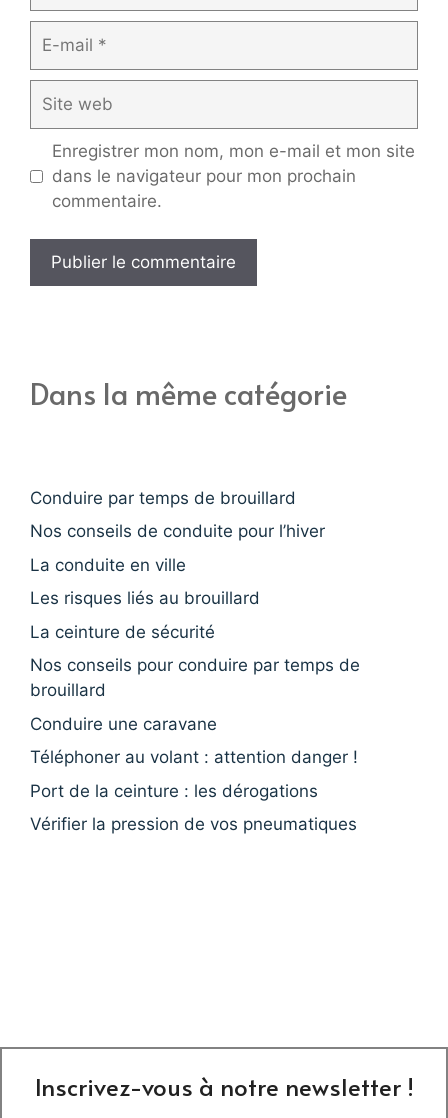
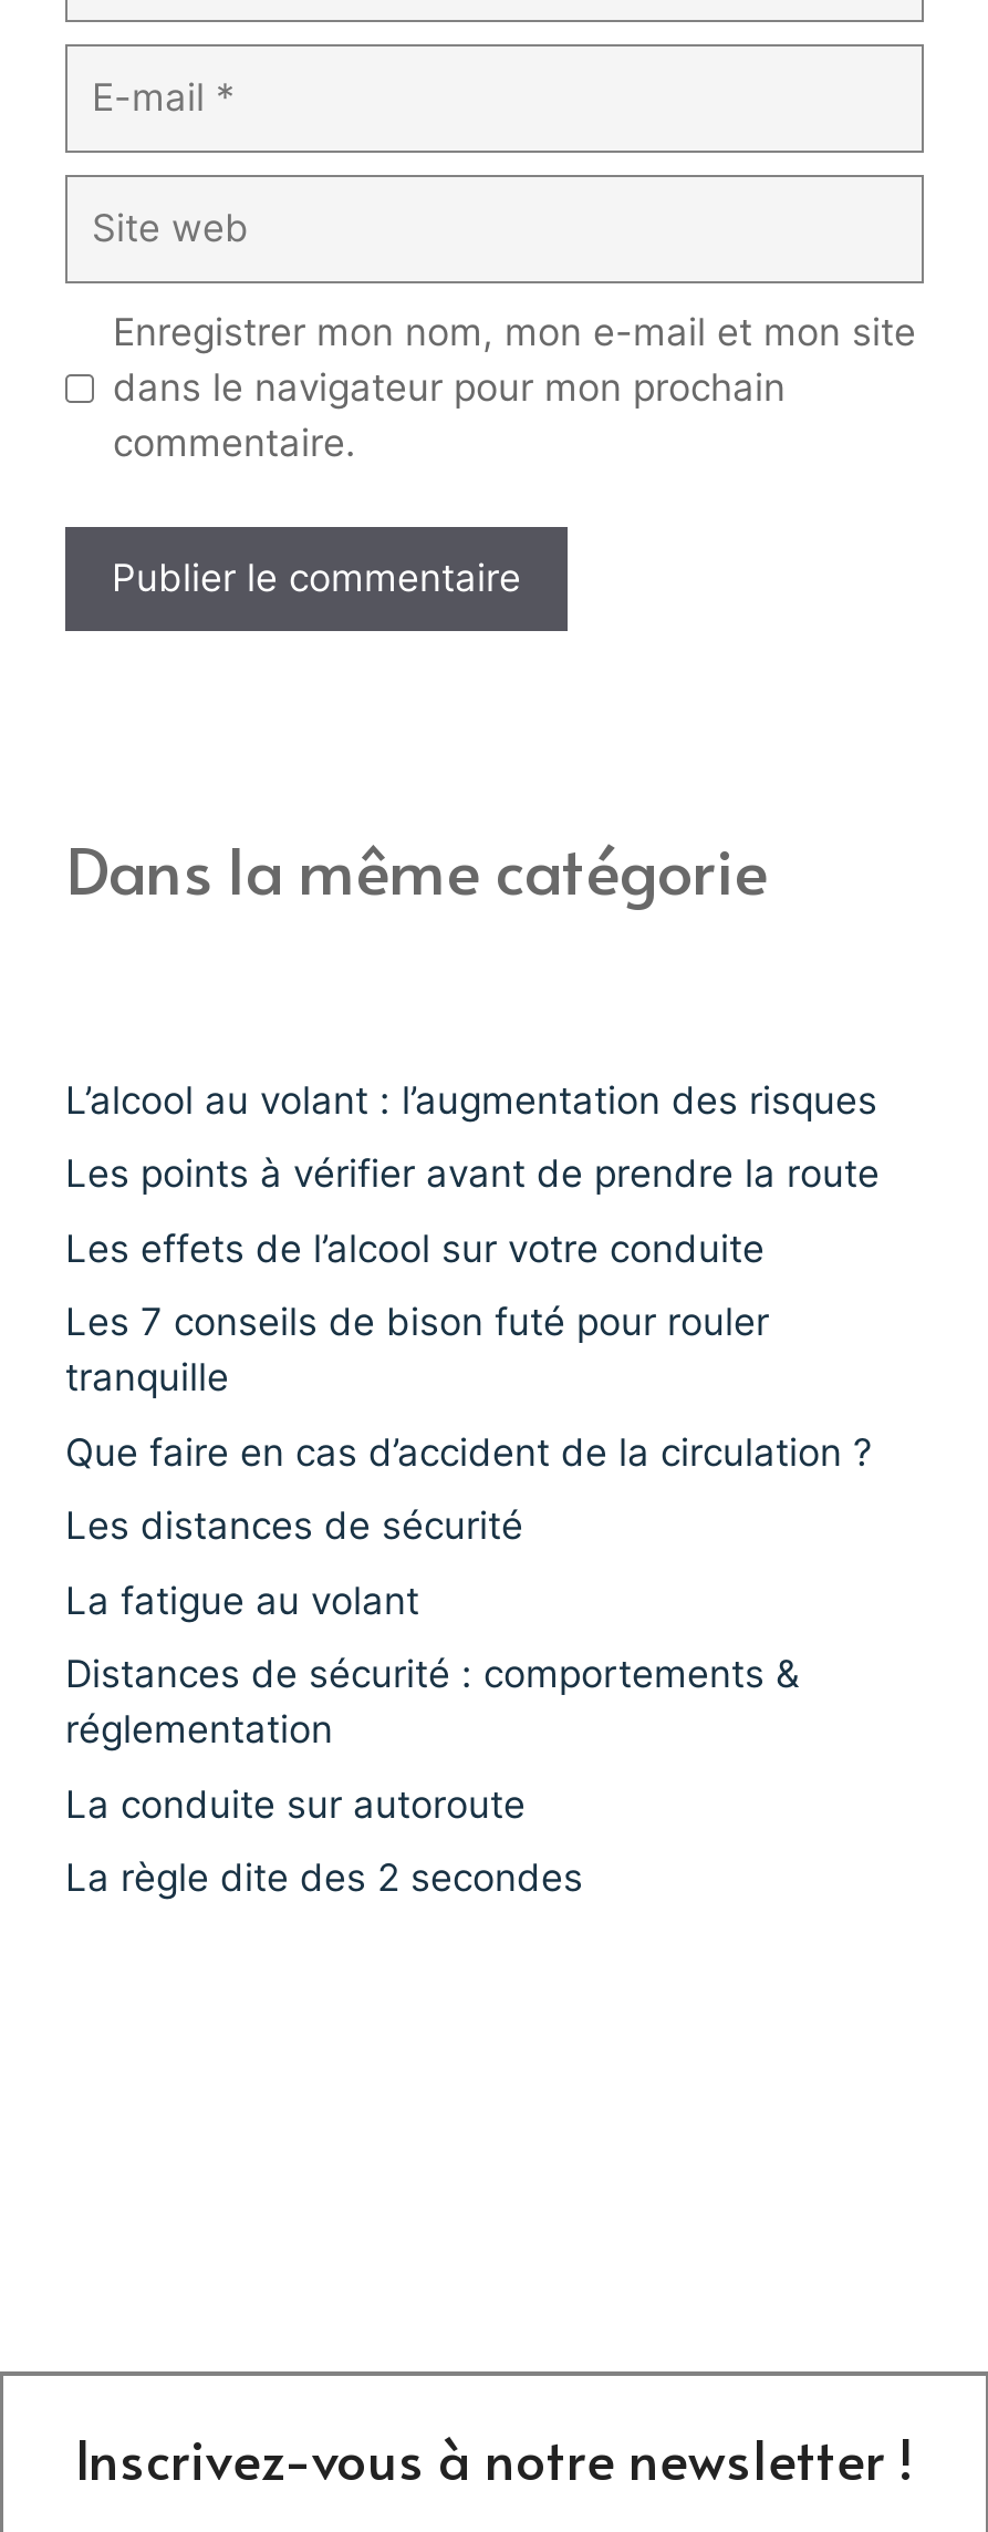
[30,488,296,508] Conduire par temps de brouillard -> [65,1077,877,1122] L’alcool au volant : l’augmentation des risques
[30,521,325,541] Nos conseils de conduite pour l’hiver -> [65,1152,880,1196] Les points à vérifier avant de prendre la route
[30,555,186,575] La conduite en ville -> [65,1226,765,1270] Les effets de l’alcool sur votre conduite
[30,588,260,608] Les risques liés au brouillard -> [65,1300,769,1400] Les 7 conseils de bison futé pour rouler | tranquille
[30,622,215,642] La ceinture de sécurité -> [65,1430,873,1474] Que faire en cas d’accident de la circulation ?
[30,655,360,700] Nos conseils pour conduire par temps de | brouillard -> [65,1504,523,1548] Les distances de sécurité
[30,714,217,734] Conduire une caravane -> [65,1578,419,1622] La fatigue au volant
[30,747,358,767] Téléphoner au volant : attention danger ! -> [65,1652,800,1752] Distances de sécurité : comportements & | réglementation
[30,781,318,801] Port de la ceinture : les dérogations -> [65,1782,526,1826] La conduite sur autoroute
[30,814,357,834] Vérifier la pression de vos pneumatiques -> [65,1856,583,1900] La règle dite des 2 secondes

